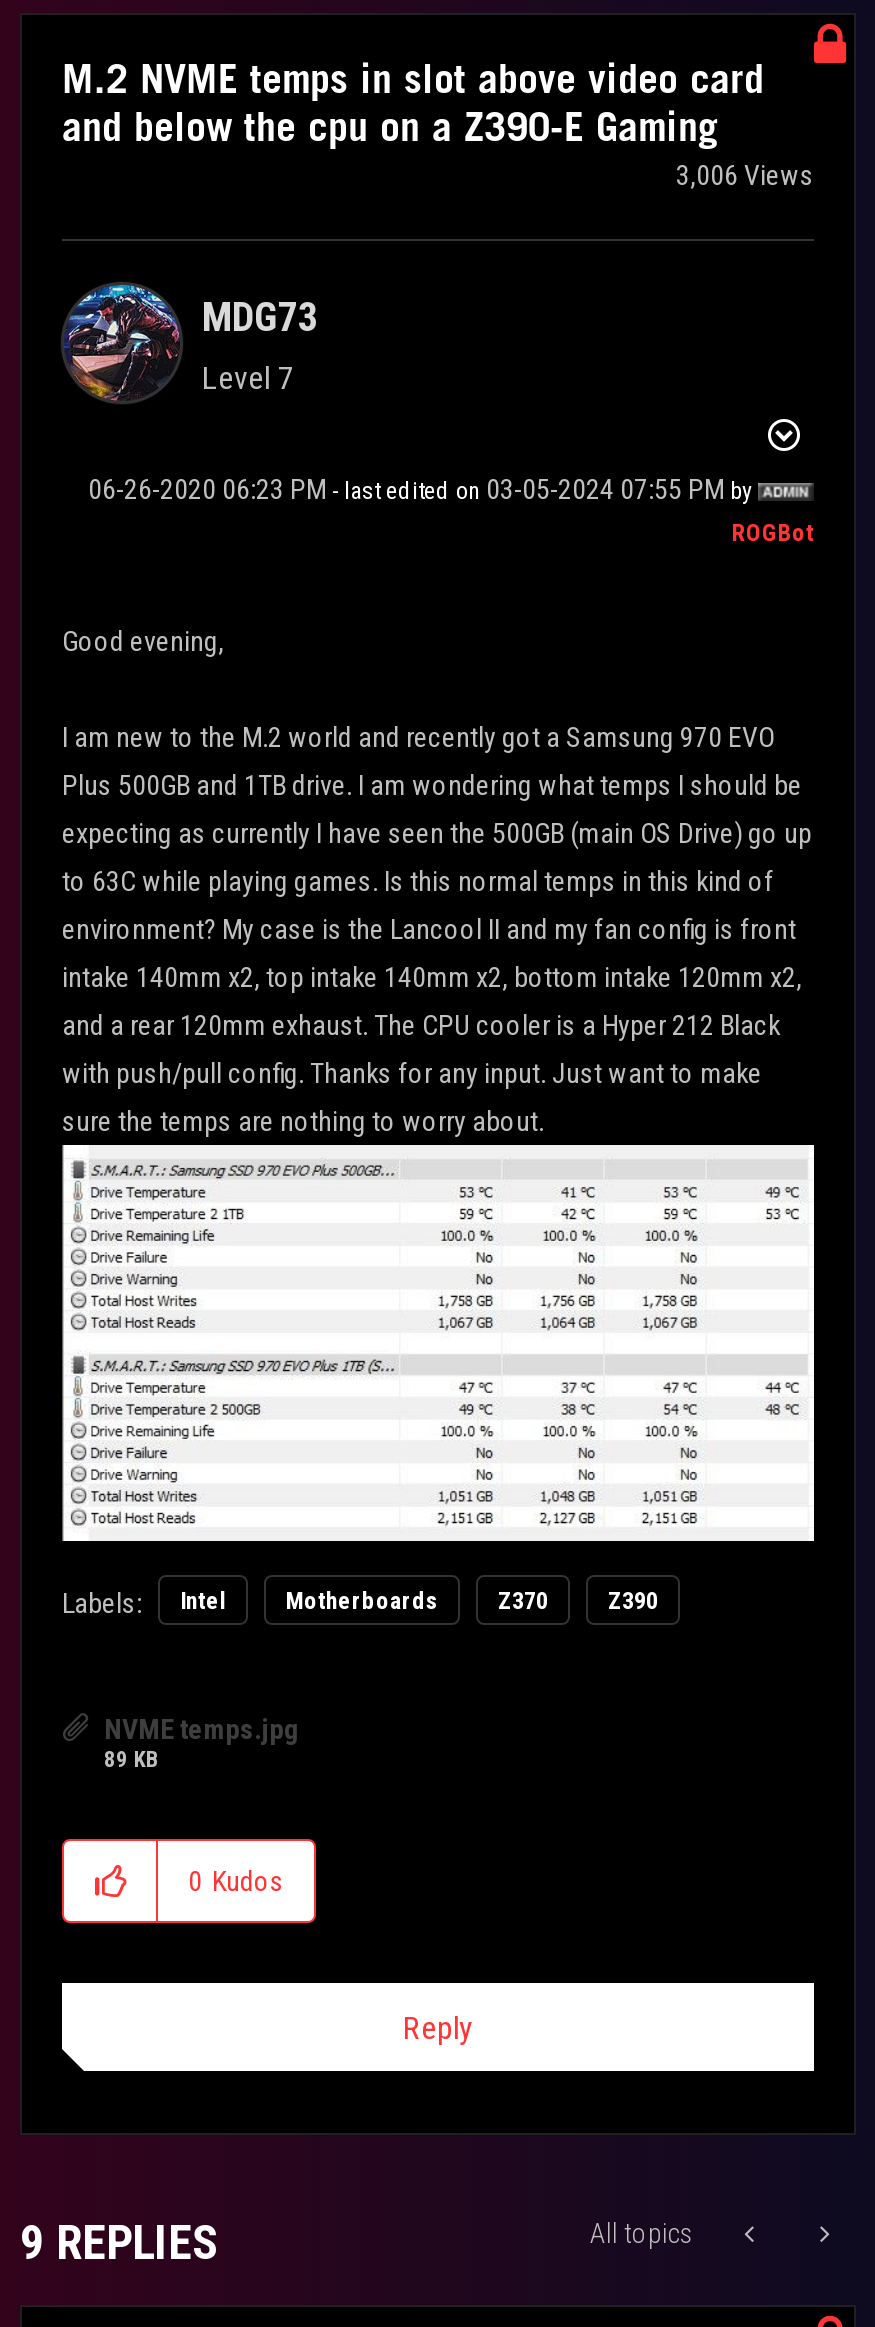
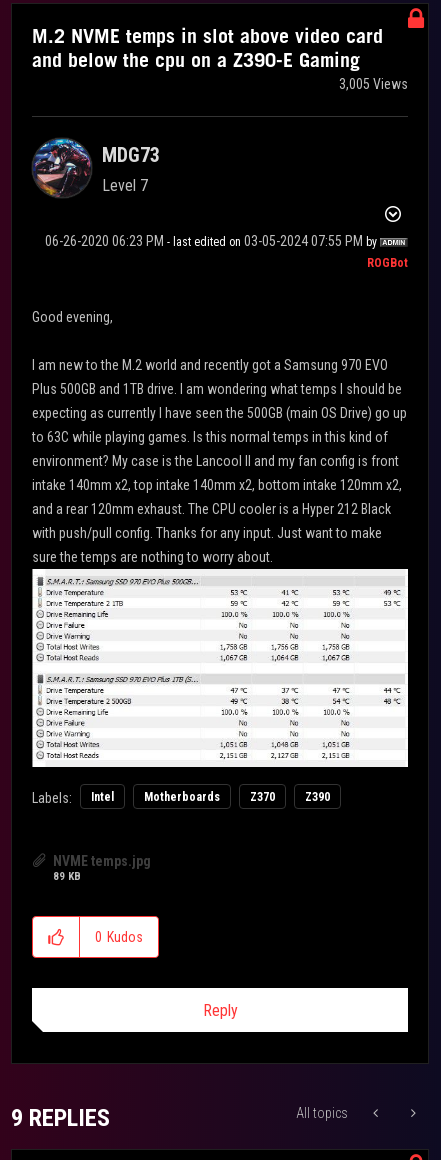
[676,159,814,191] 3,006 Views -> [339,76,408,92] 3,005 Views

